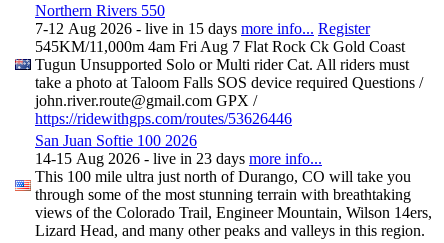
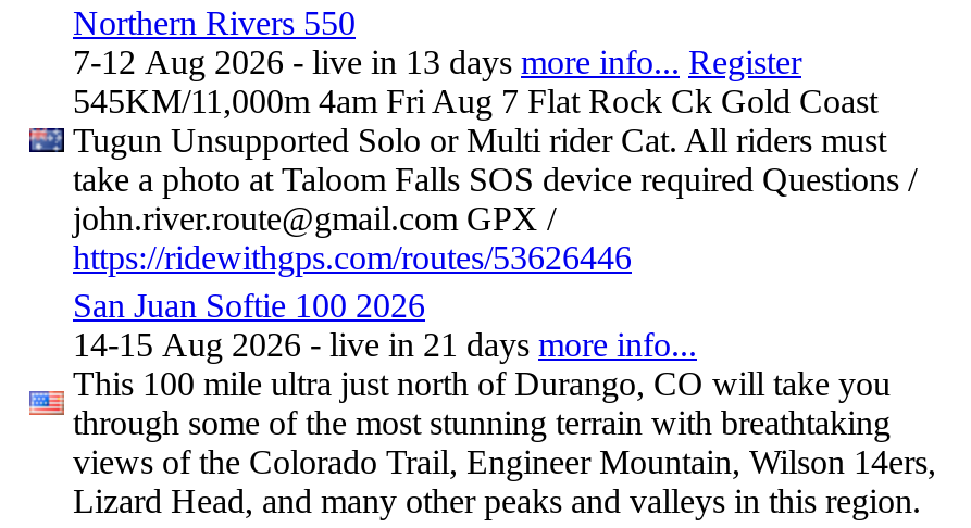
[35,20,370,37] 7‑12 Aug 2026 - live in 15 days more info... Register -> [73,44,801,81] 7‑12 Aug 2026 - live in 13 days more info... Register
[35,150,322,167] 14‑15 Aug 2026 - live in 23 days more info... -> [73,327,697,364] 14‑15 Aug 2026 - live in 21 days more info...

